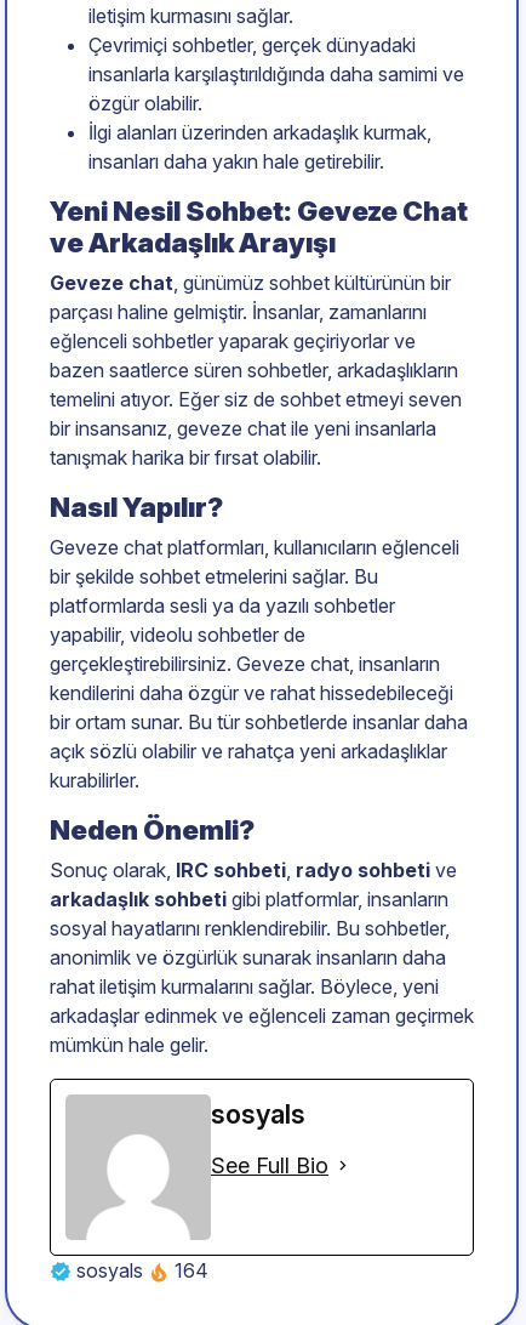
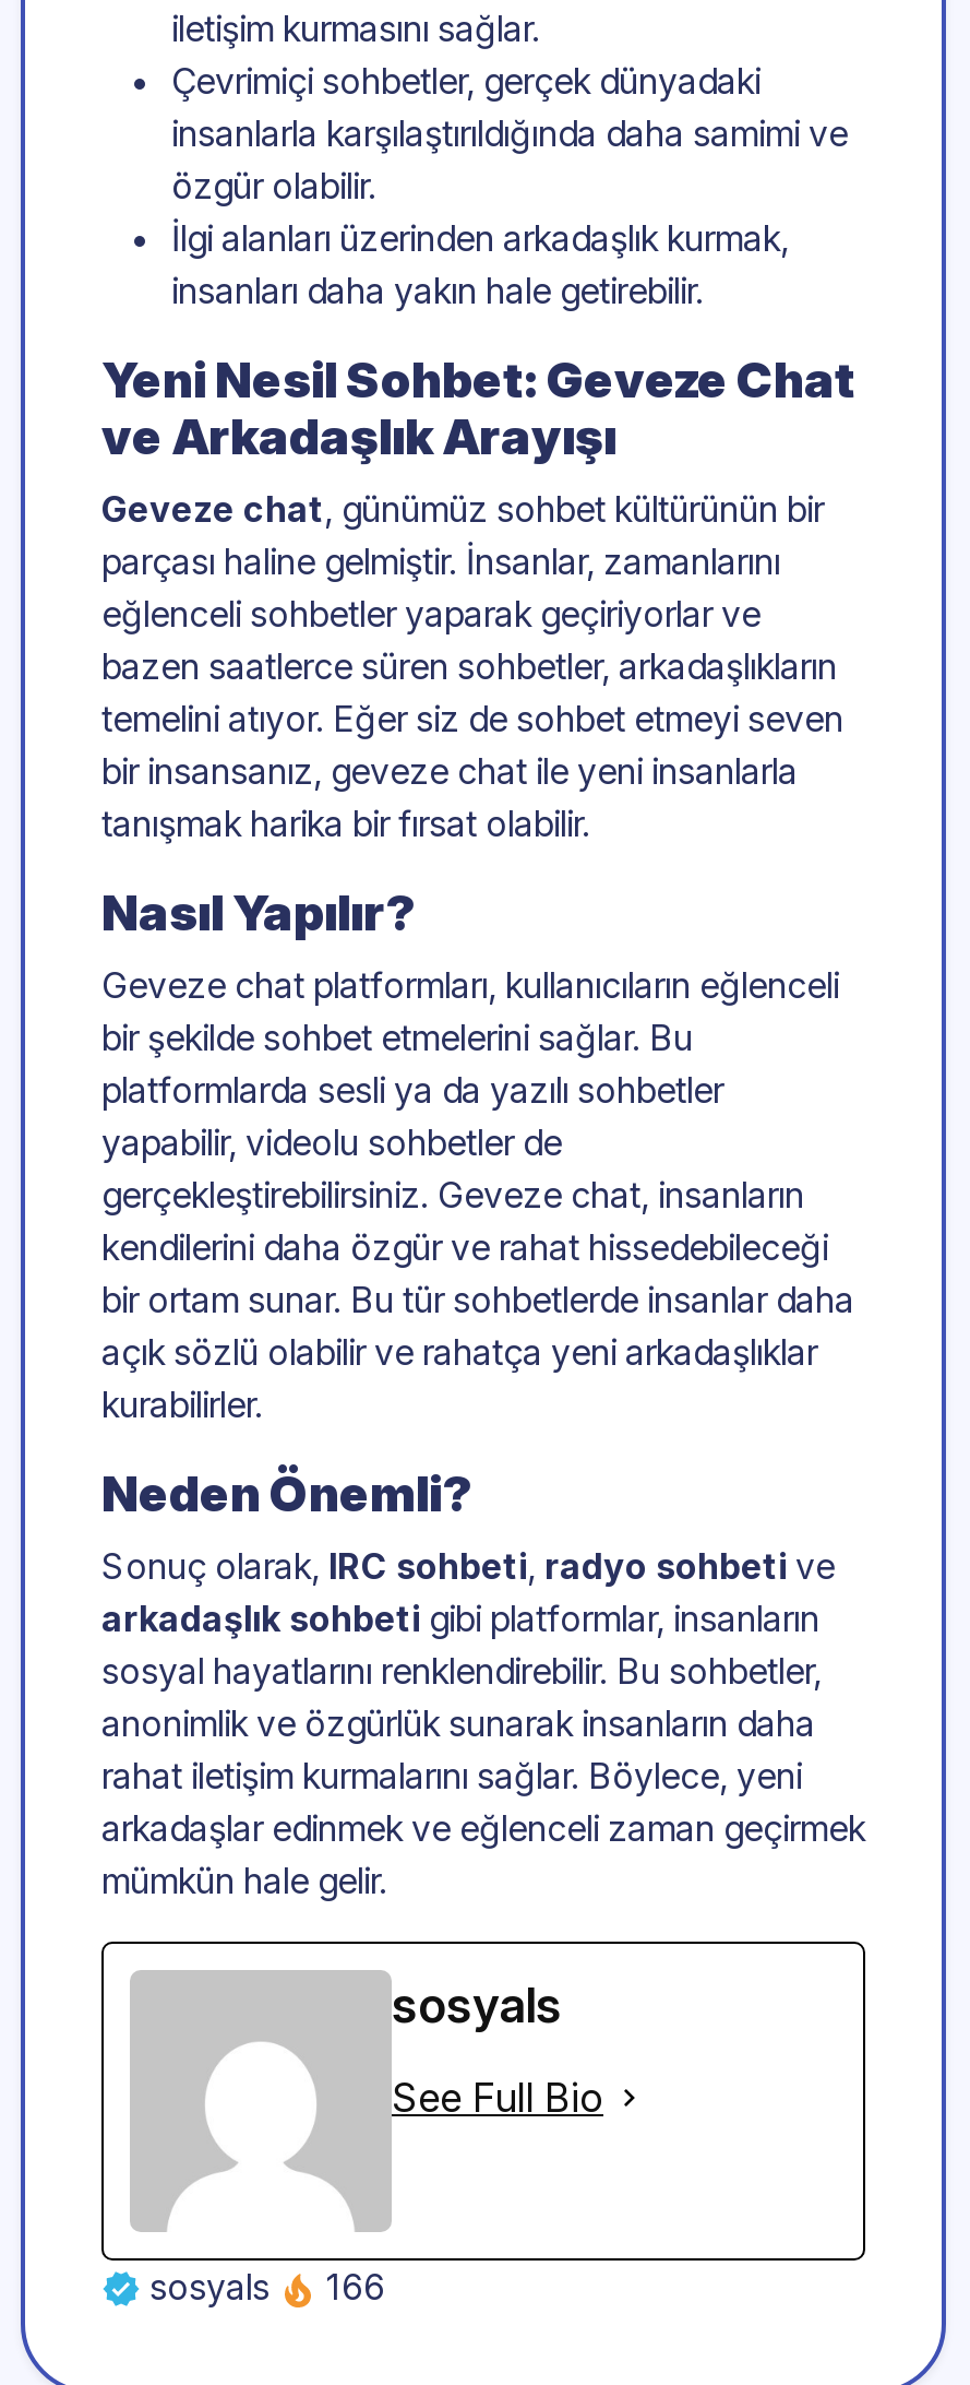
[76,1259,208,1283] sosyals 164 -> [149,2265,385,2309] sosyals 166

